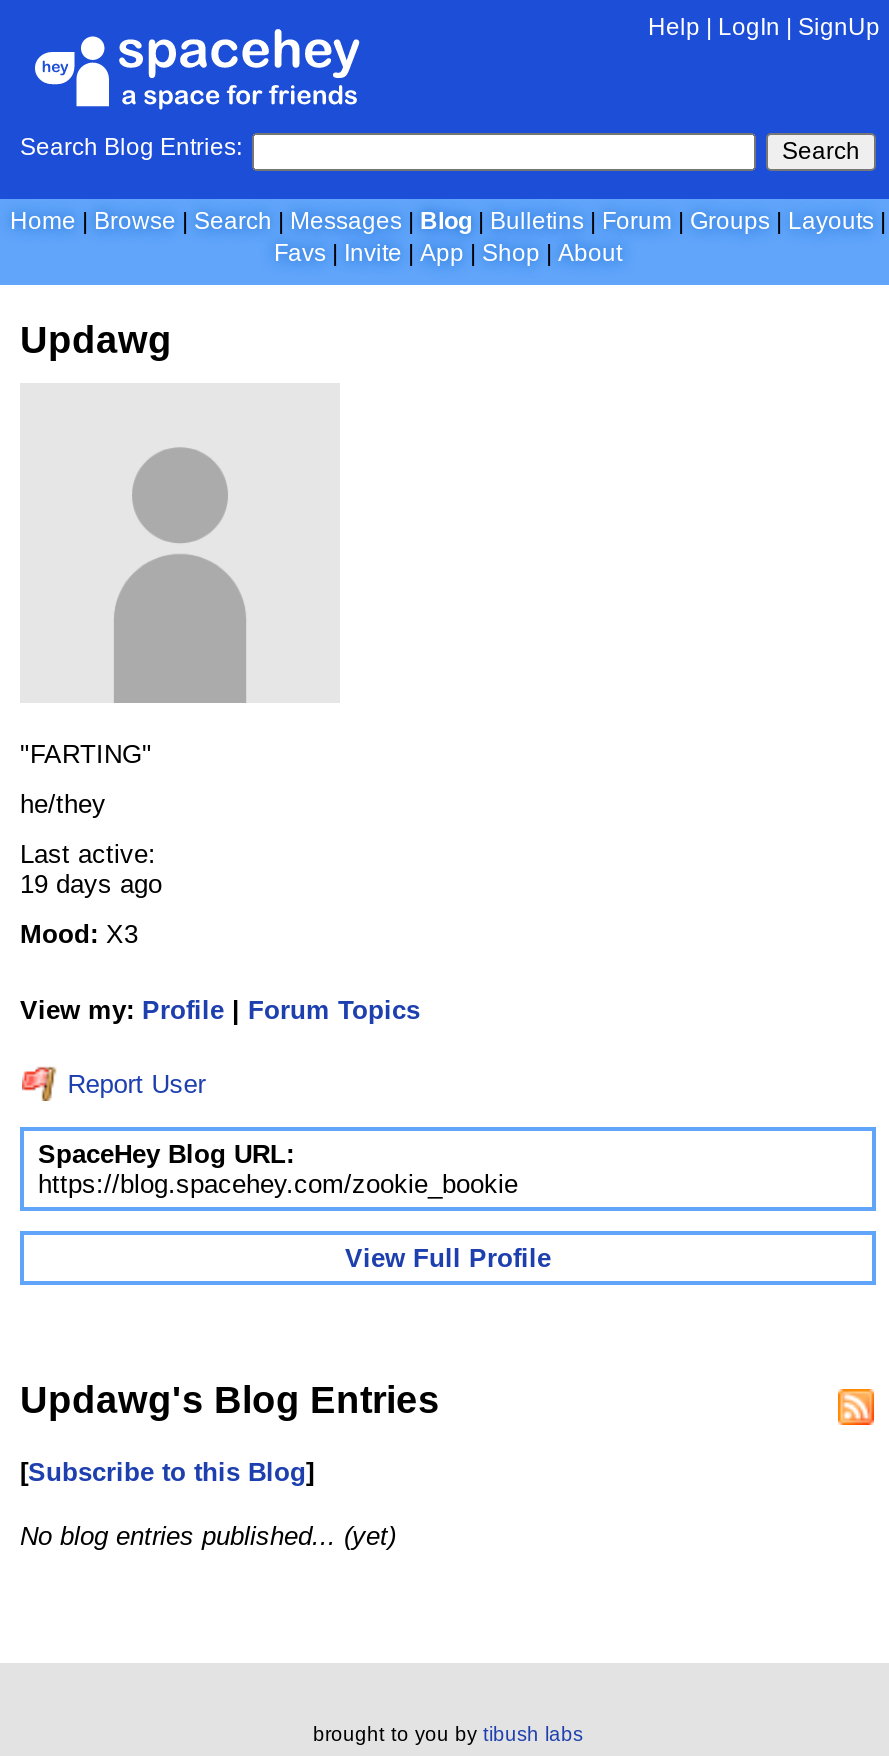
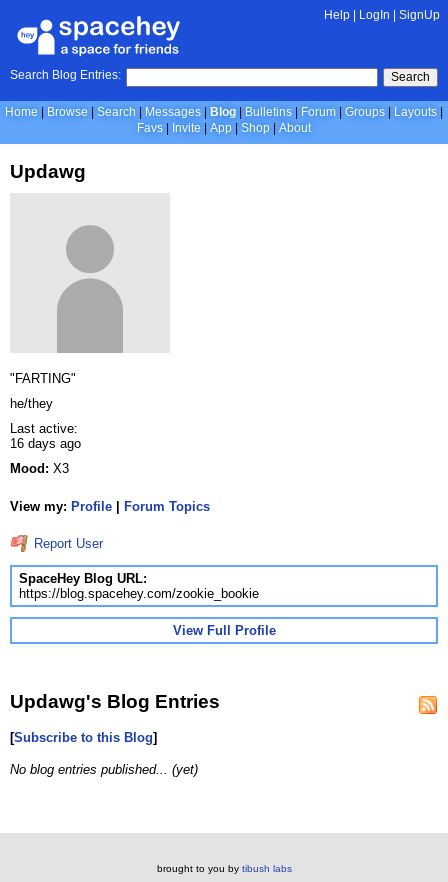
[20,868,162,898] 19 days ago -> [10,436,81,451] 16 days ago

